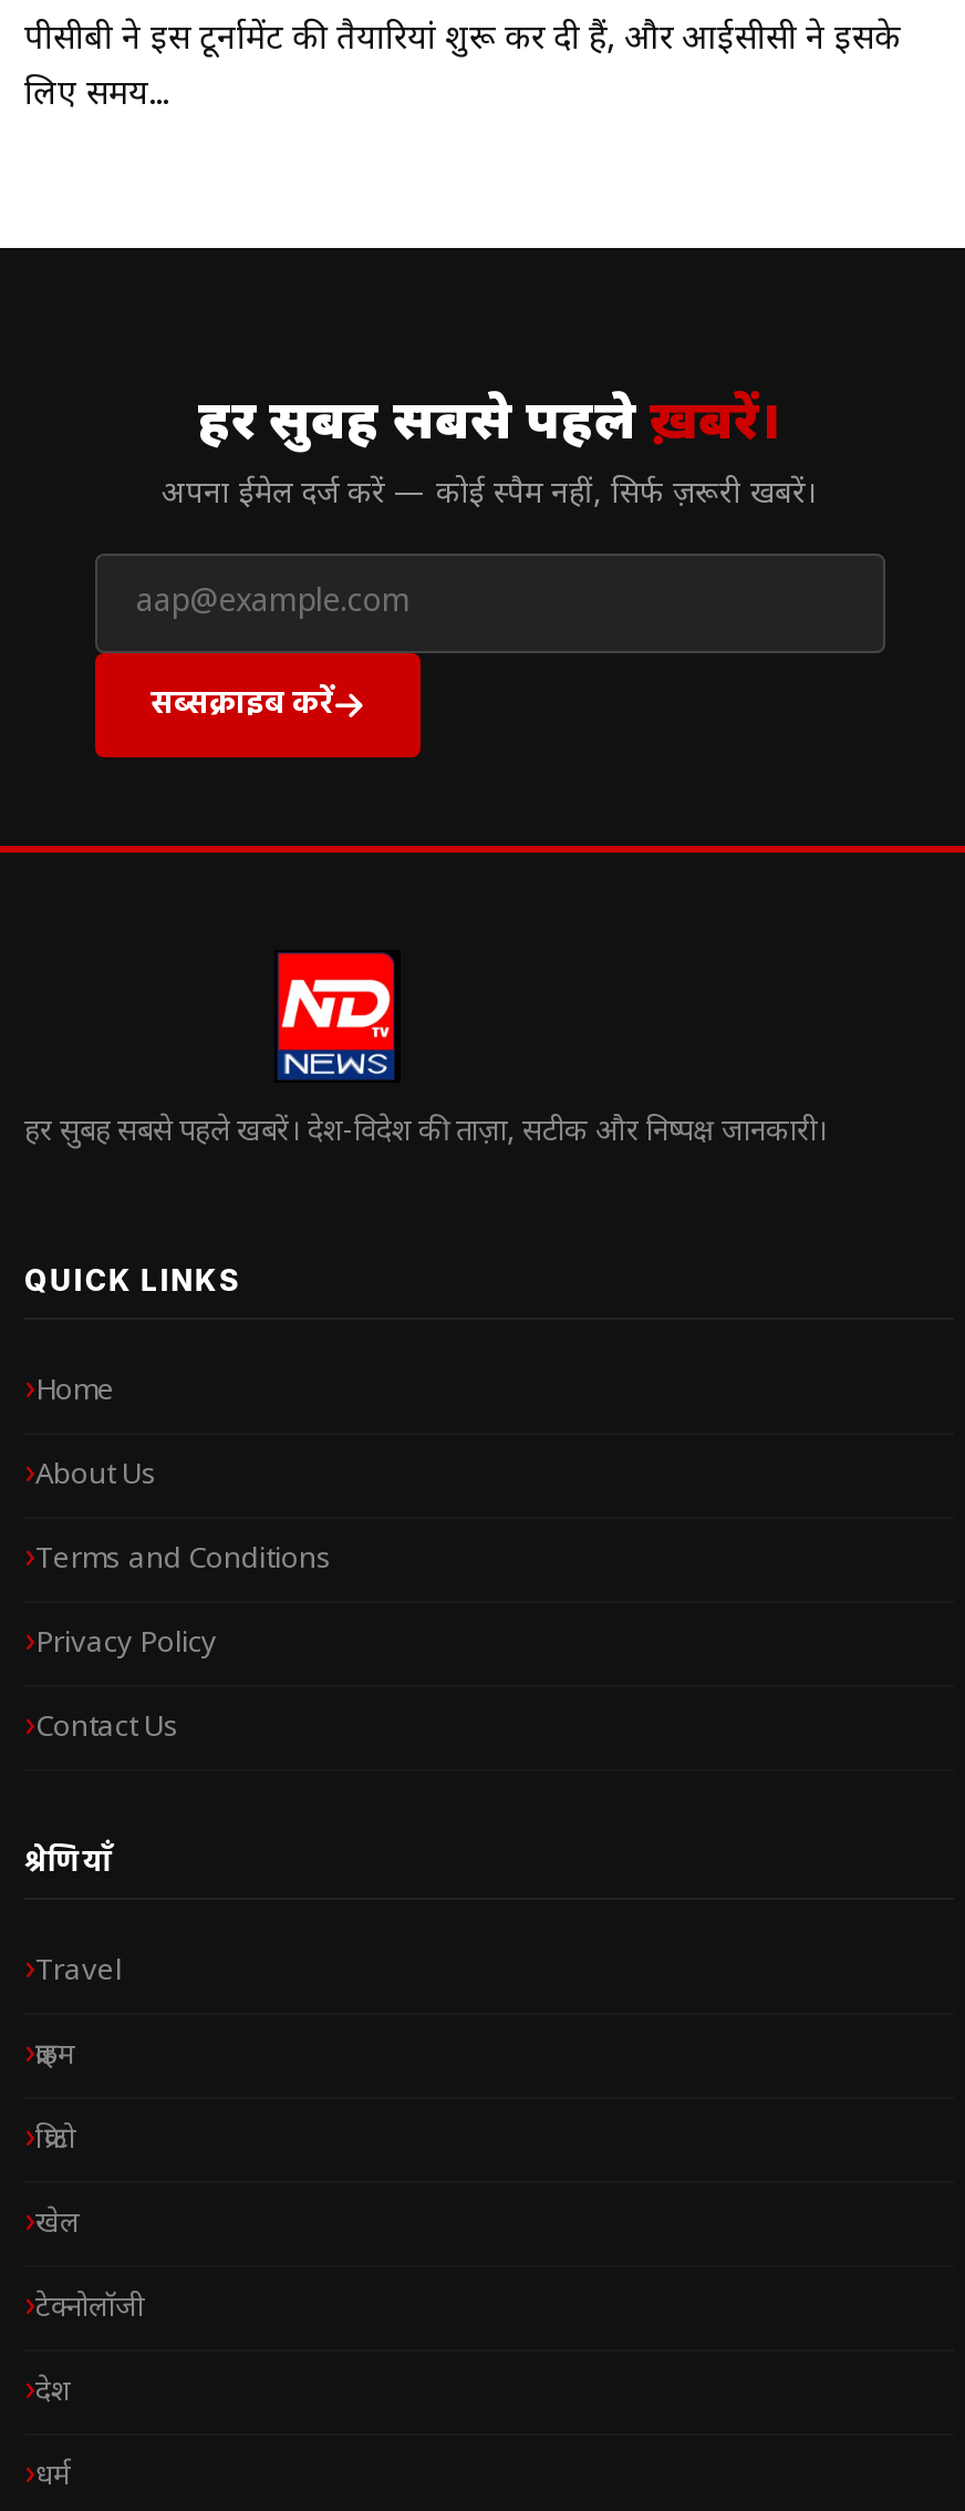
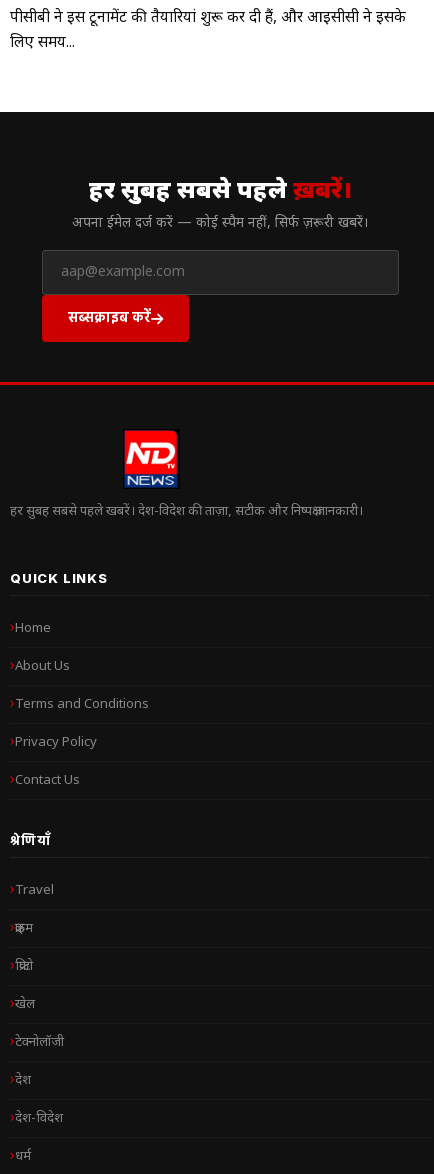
none -> [15,1109,63,1126] देश-विदेश

